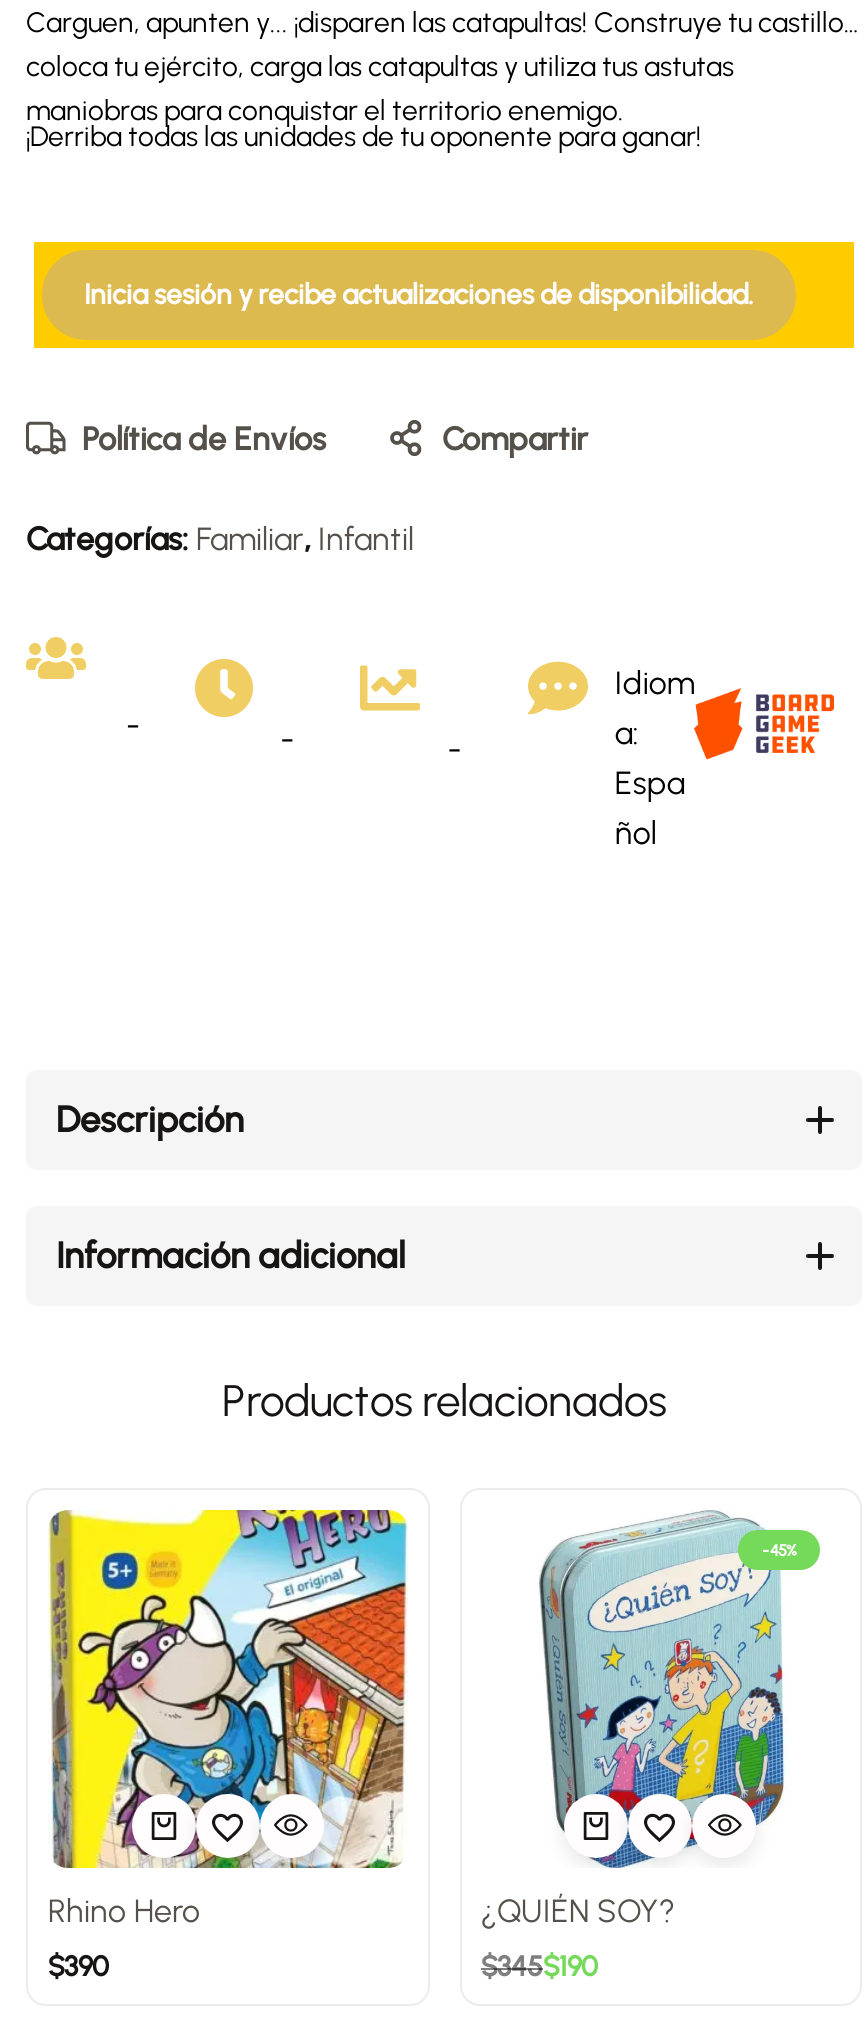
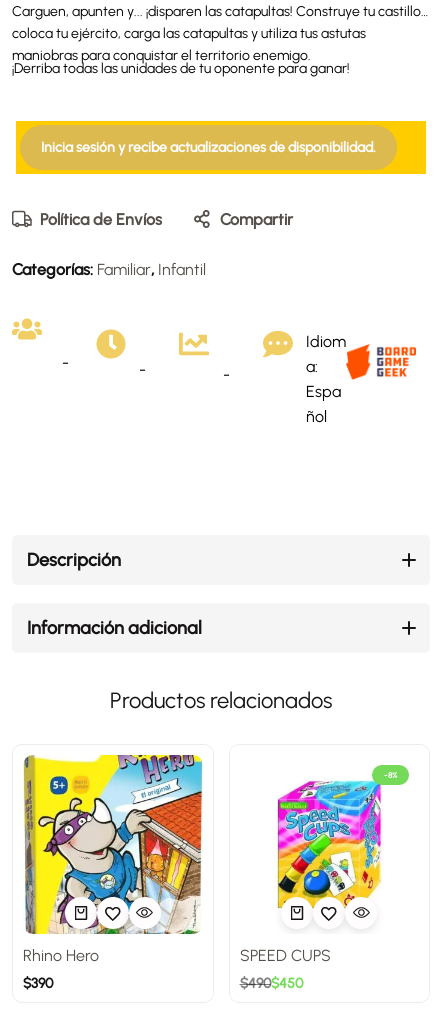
[538,1510,796,1870] [image] | -45% -> [269,756,397,934] [image] | -8%
[481,1893,675,1931] ¿QUIÉN SOY? -> [239,946,330,965] SPEED CUPS
[481,1951,597,1985] $345$190 -> [239,975,302,992] $490$450

